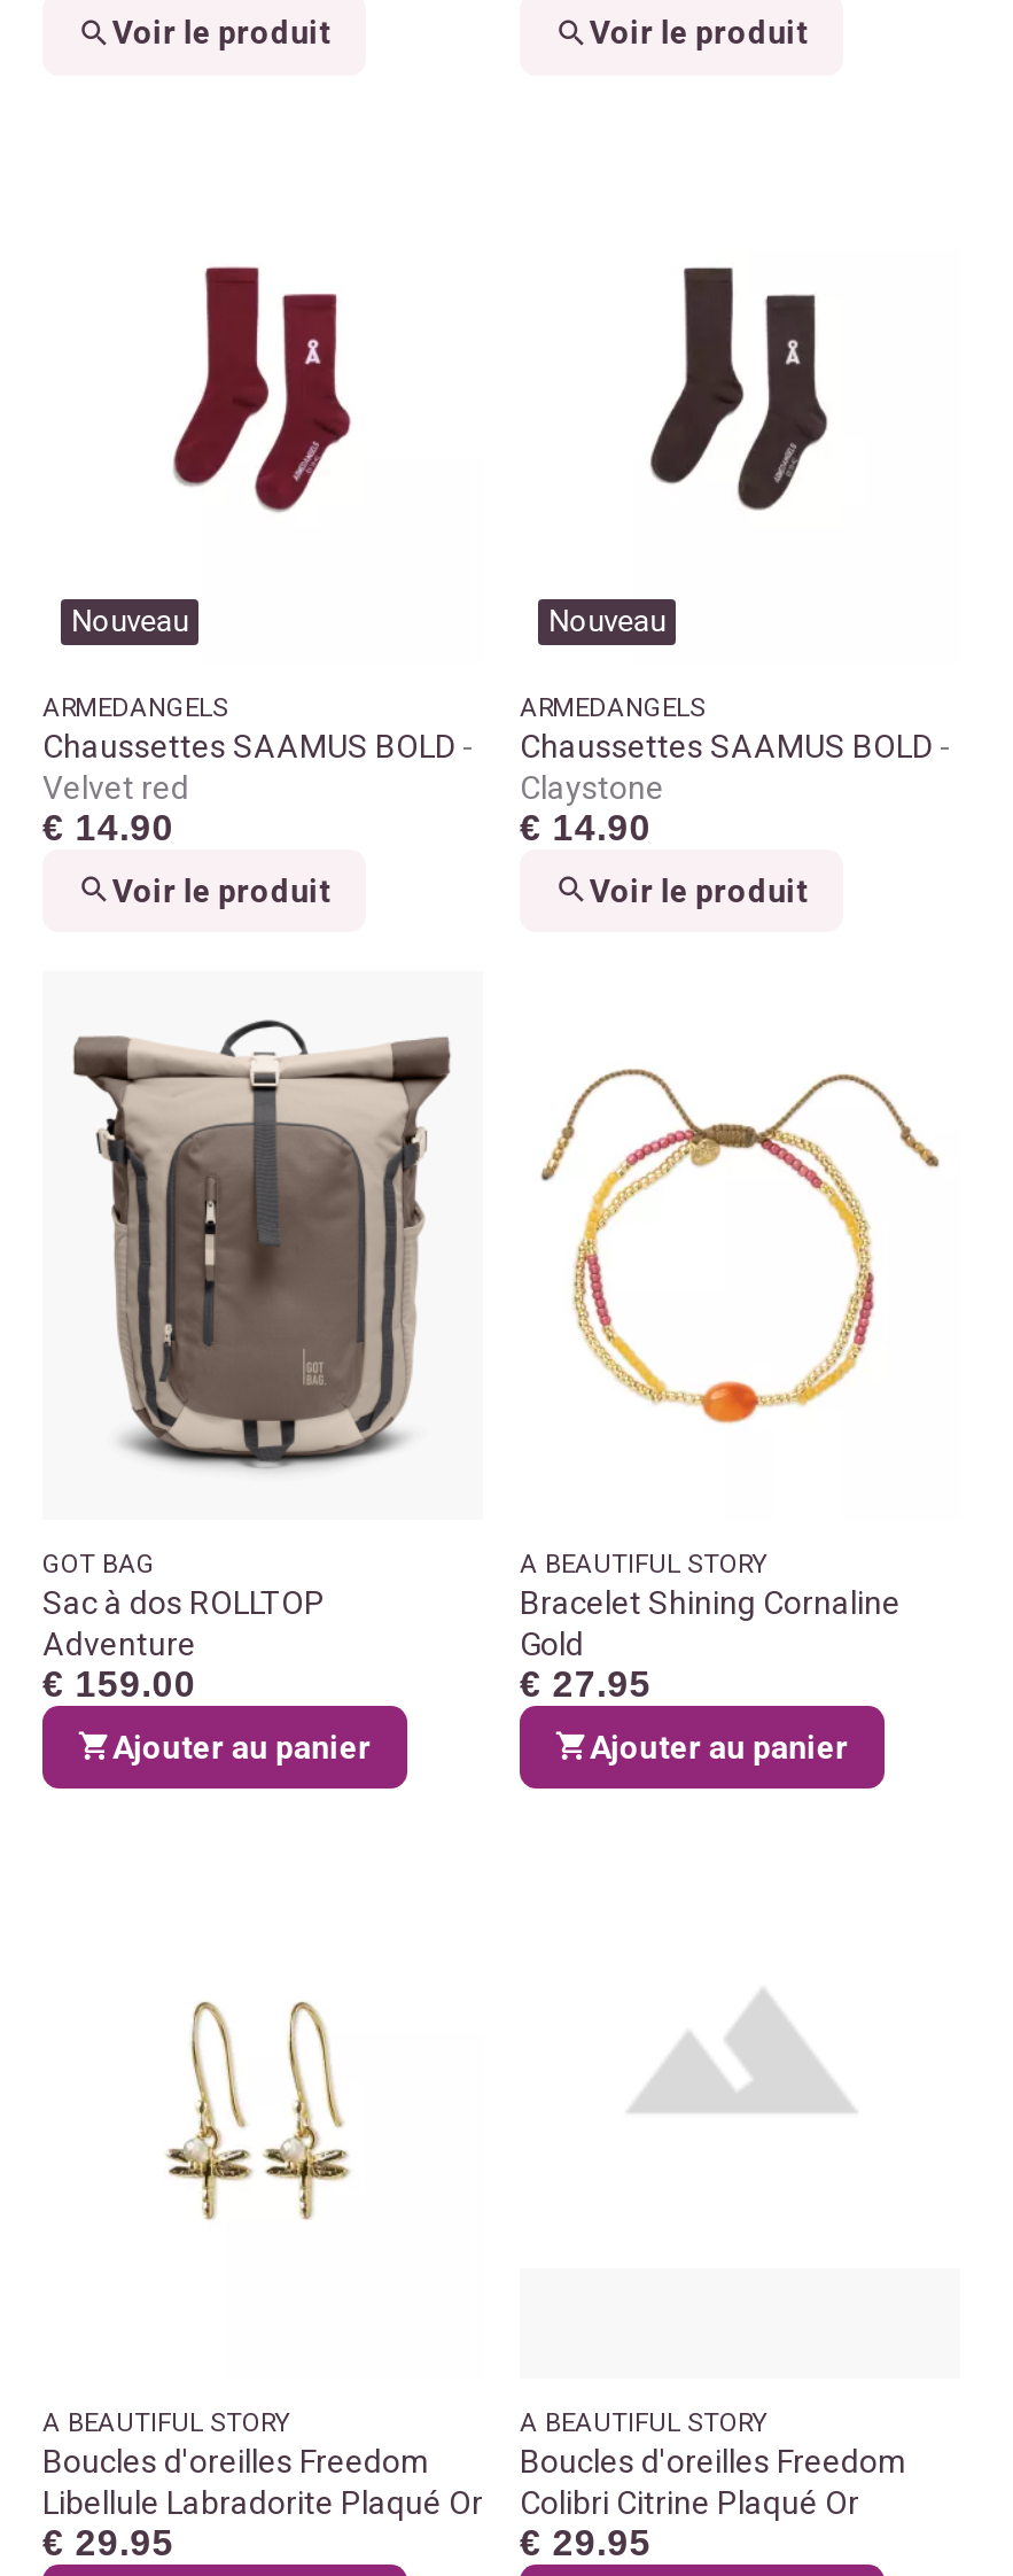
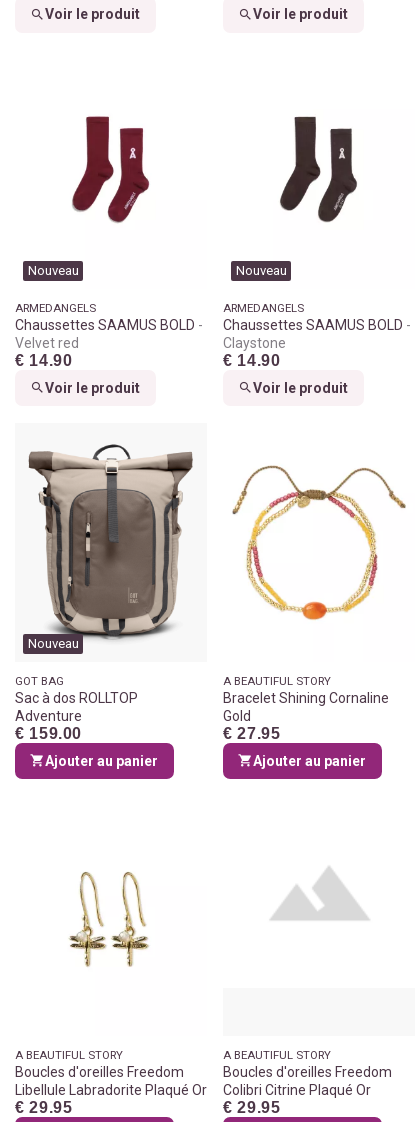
none -> [28,636,79,651] Nouveau

